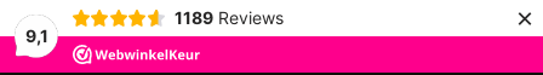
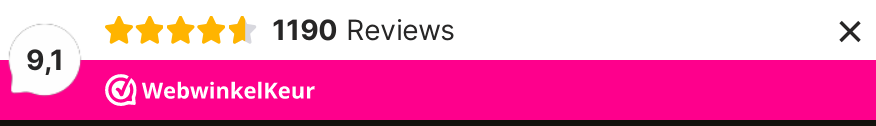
[174,7,283,28] 1189 Reviews -> [272,12,454,46] 1190 Reviews

